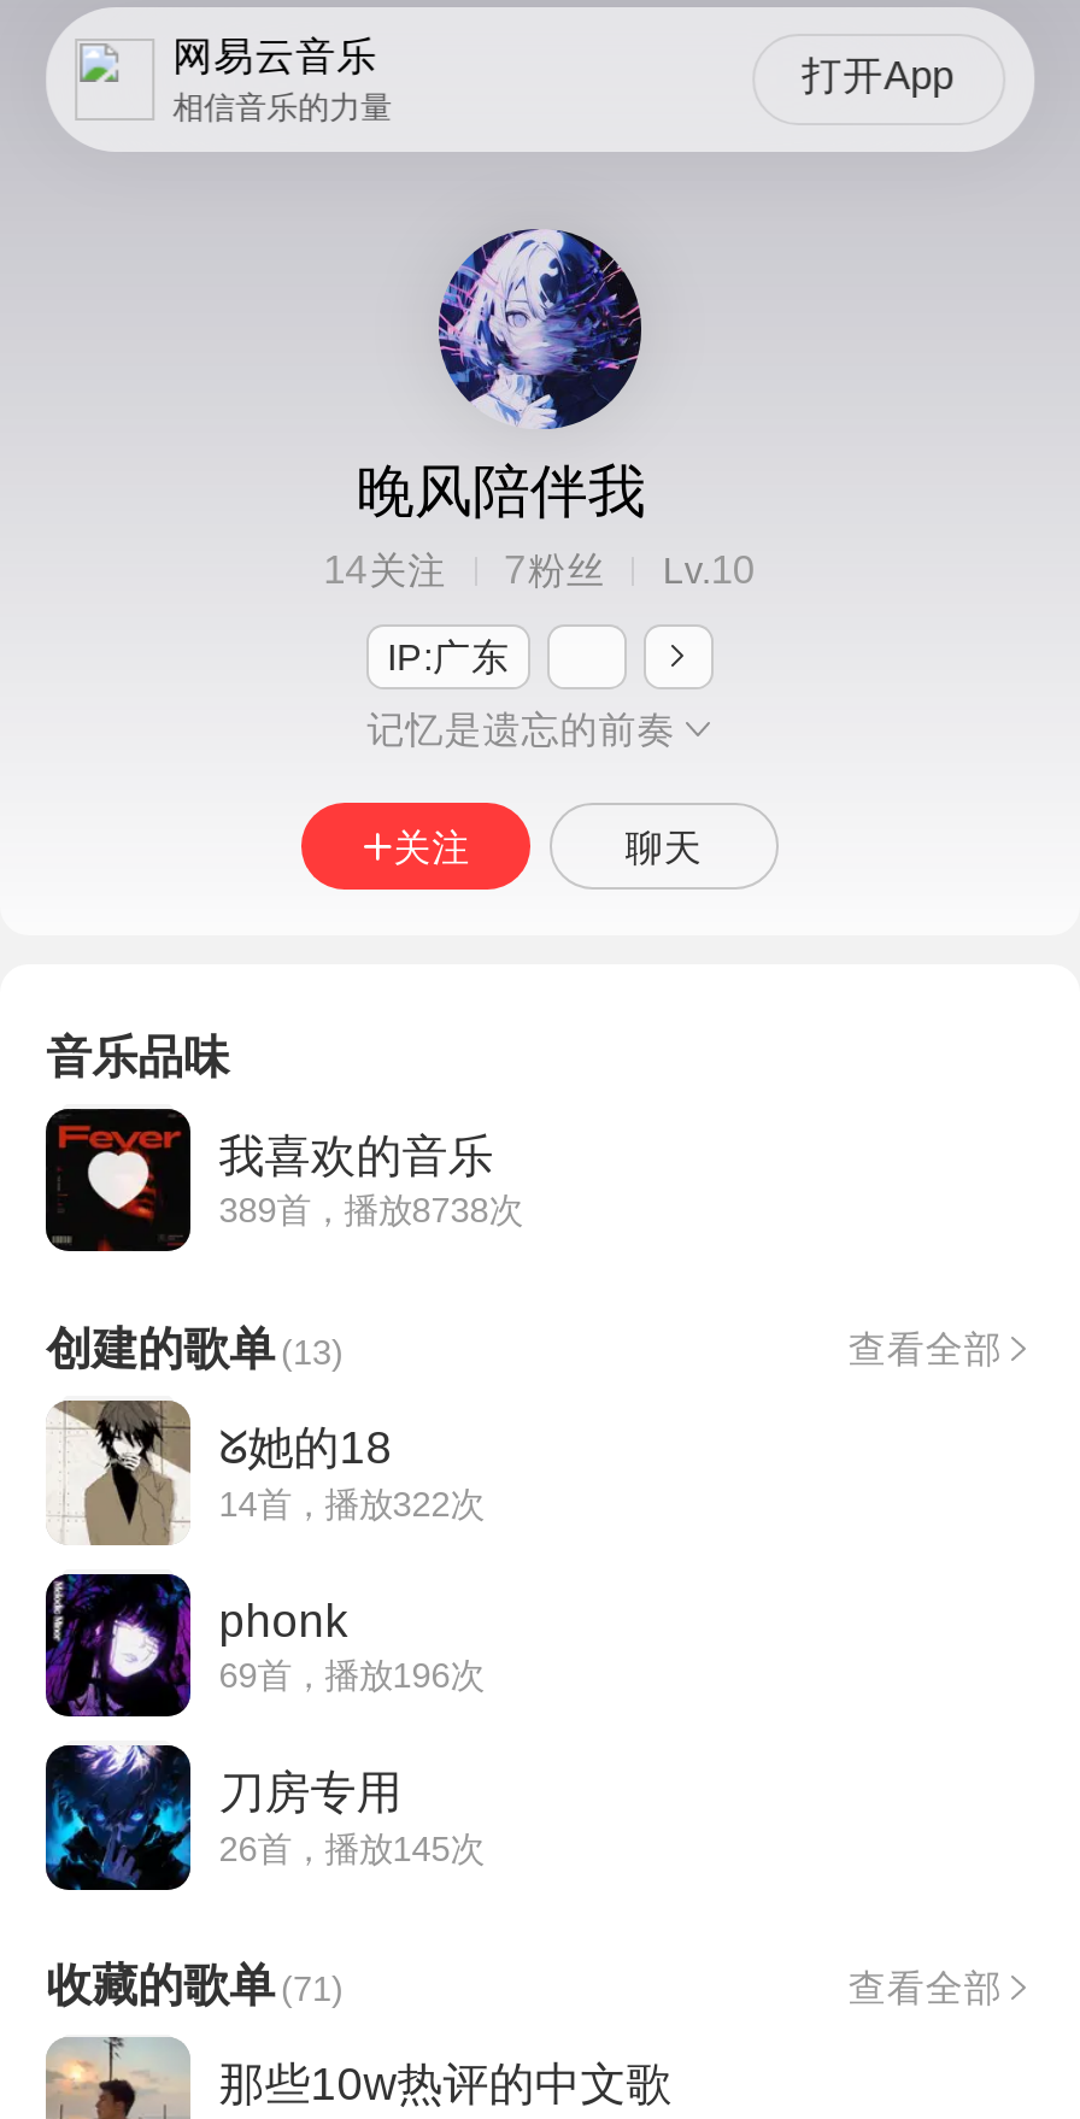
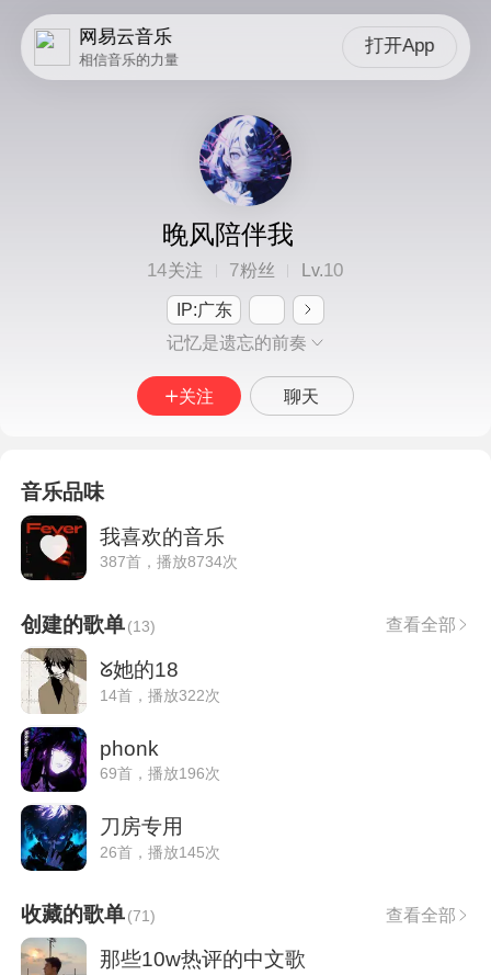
[219,1192,523,1230] 389首，播放8738次 -> [100,553,238,571] 387首，播放8734次

